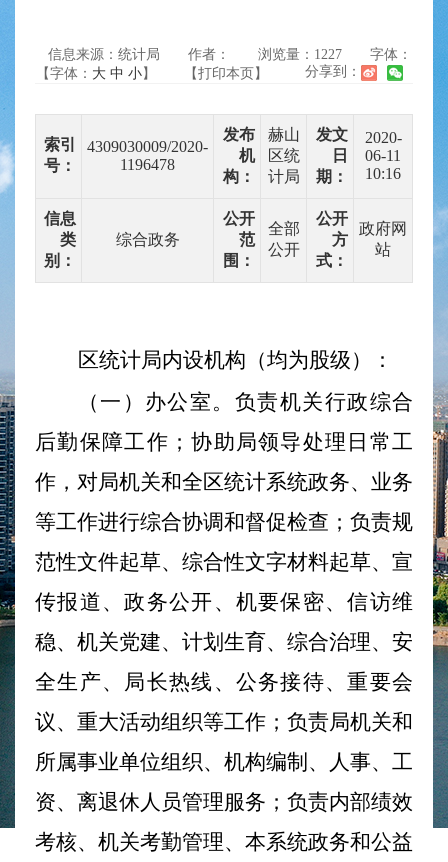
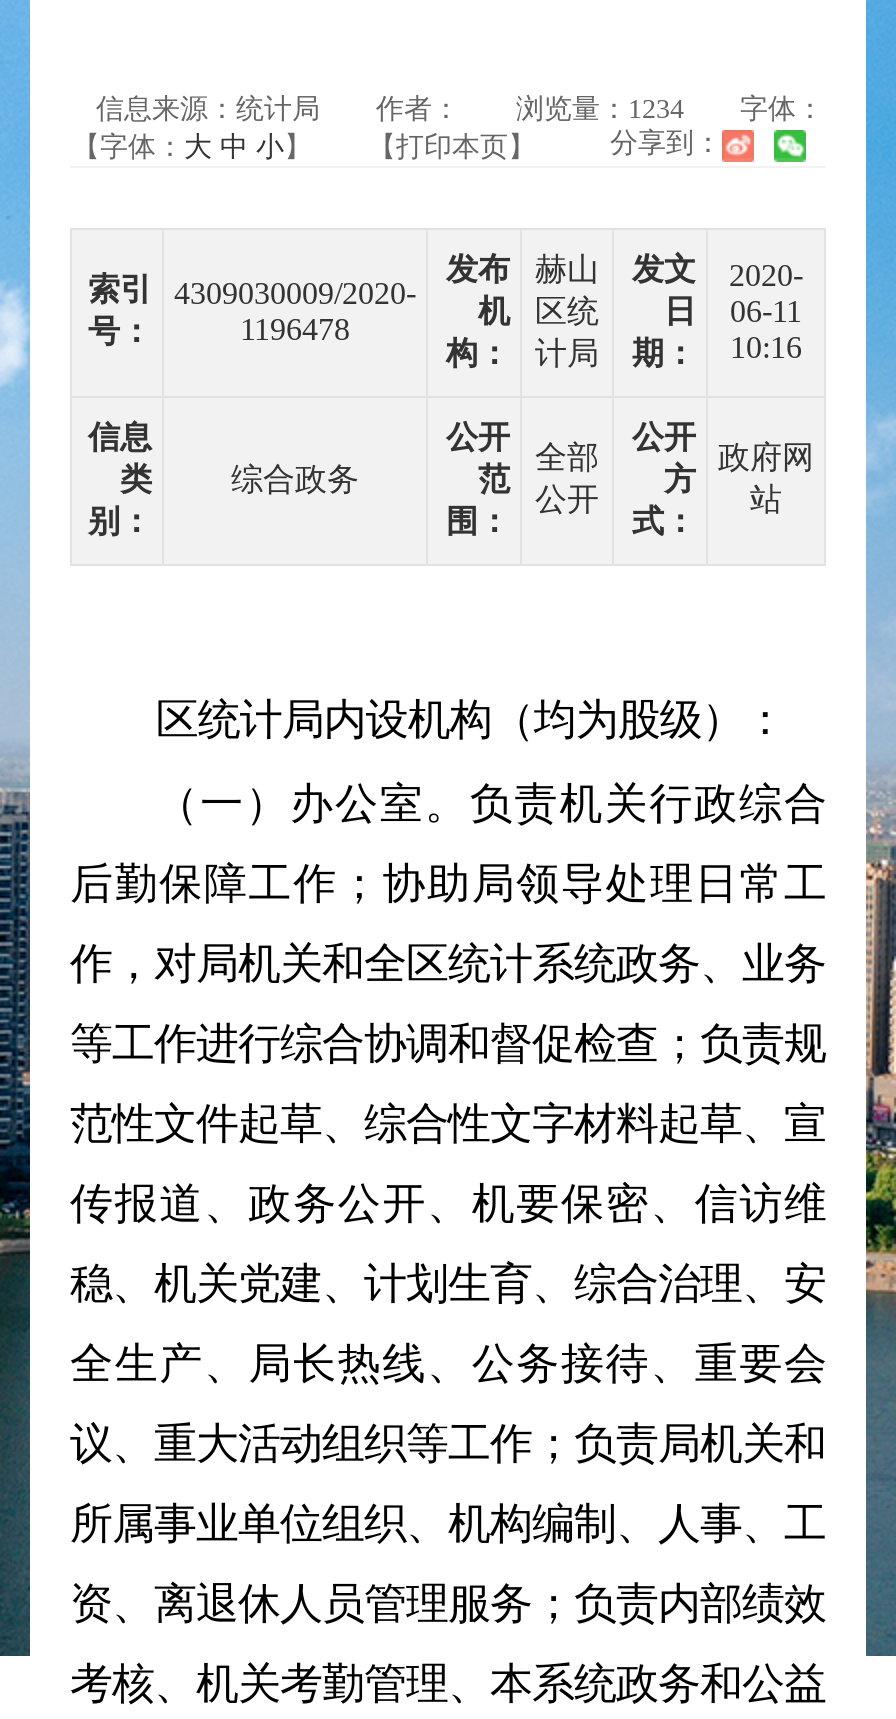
[48,47,412,62] 信息来源：统计局 作者： 浏览量：1227 字体： -> [96,94,824,124] 信息来源：统计局 作者： 浏览量：1234 字体：

